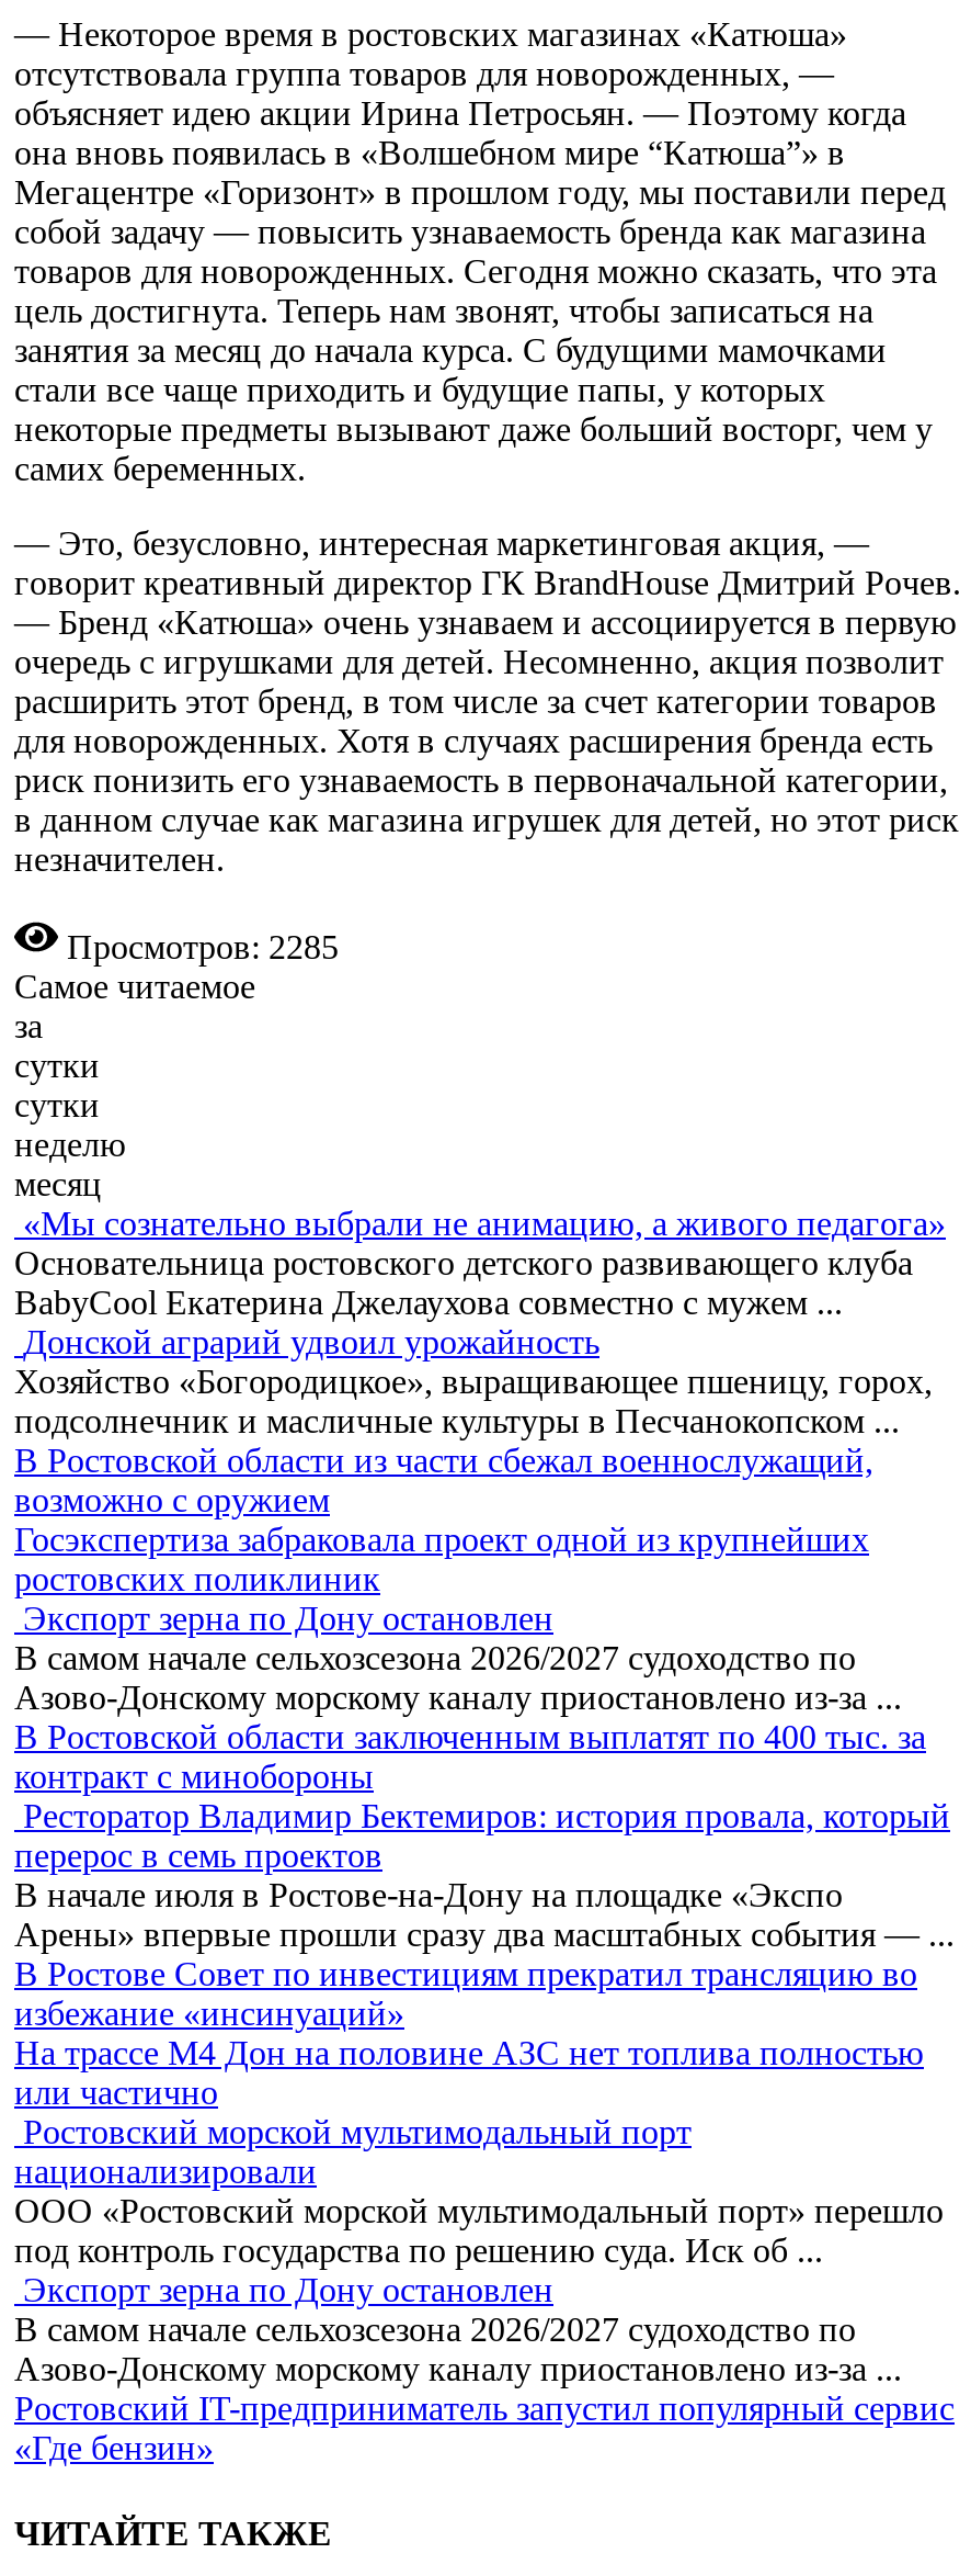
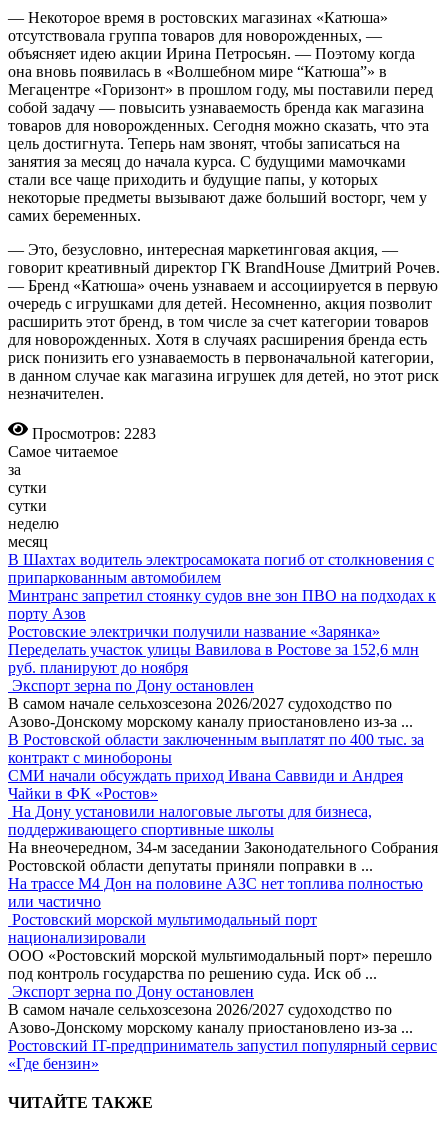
[67,928,339,965] Просмотров: 2285 -> [32,425,156,442] Просмотров: 2283
[14,1205,946,1597] «Мы сознательно выбрали не анимацию, а живого педагога» | Основательница ростовского детского развивающего клуба | BabyCool Екатерина Джелаухова совместно с мужем... | Донской аграрий удвоил урожайность | Хозяйство «Богородицкое», выращивающее пшеницу, горох, | подсолнечник и масличные культуры в Песчанокопском... | В Ростовской области из части сбежал военнослужащий, | возможно с оружием | Госэкспертиза забраковала проект одной из крупнейших | ростовских поликлиник -> [8,551,436,676] В Шахтах водитель электросамоката погиб от столкновения с | припаркованным автомобилем | Минтранс запретил стоянку судов вне зон ПВО на подходах к | порту Азов | Ростовские электрички получили название «Зарянка» | Переделать участок улицы Вавилова в Ростове за 152,6 млн | руб. планируют до ноября
[14,1797,955,2032] Ресторатор Владимир Бектемиров: история провала, который | перерос в семь проектов | В начале июля в Ростове-на-Дону на площадке «Экспо | Арены» впервые прошли сразу два масштабных события —... | В Ростове Совет по инвестициям прекратил трансляцию во | избежание «инсинуаций» -> [8,767,438,874] СМИ начали обсуждать приход Ивана Саввиди и Андрея | Чайки в ФК «Ростов» | На Дону установили налоговые льготы для бизнеса, | поддерживающего спортивные школы | На внеочередном, 34-м заседании Законодательного Собрания | Ростовской области депутаты приняли поправки в...

